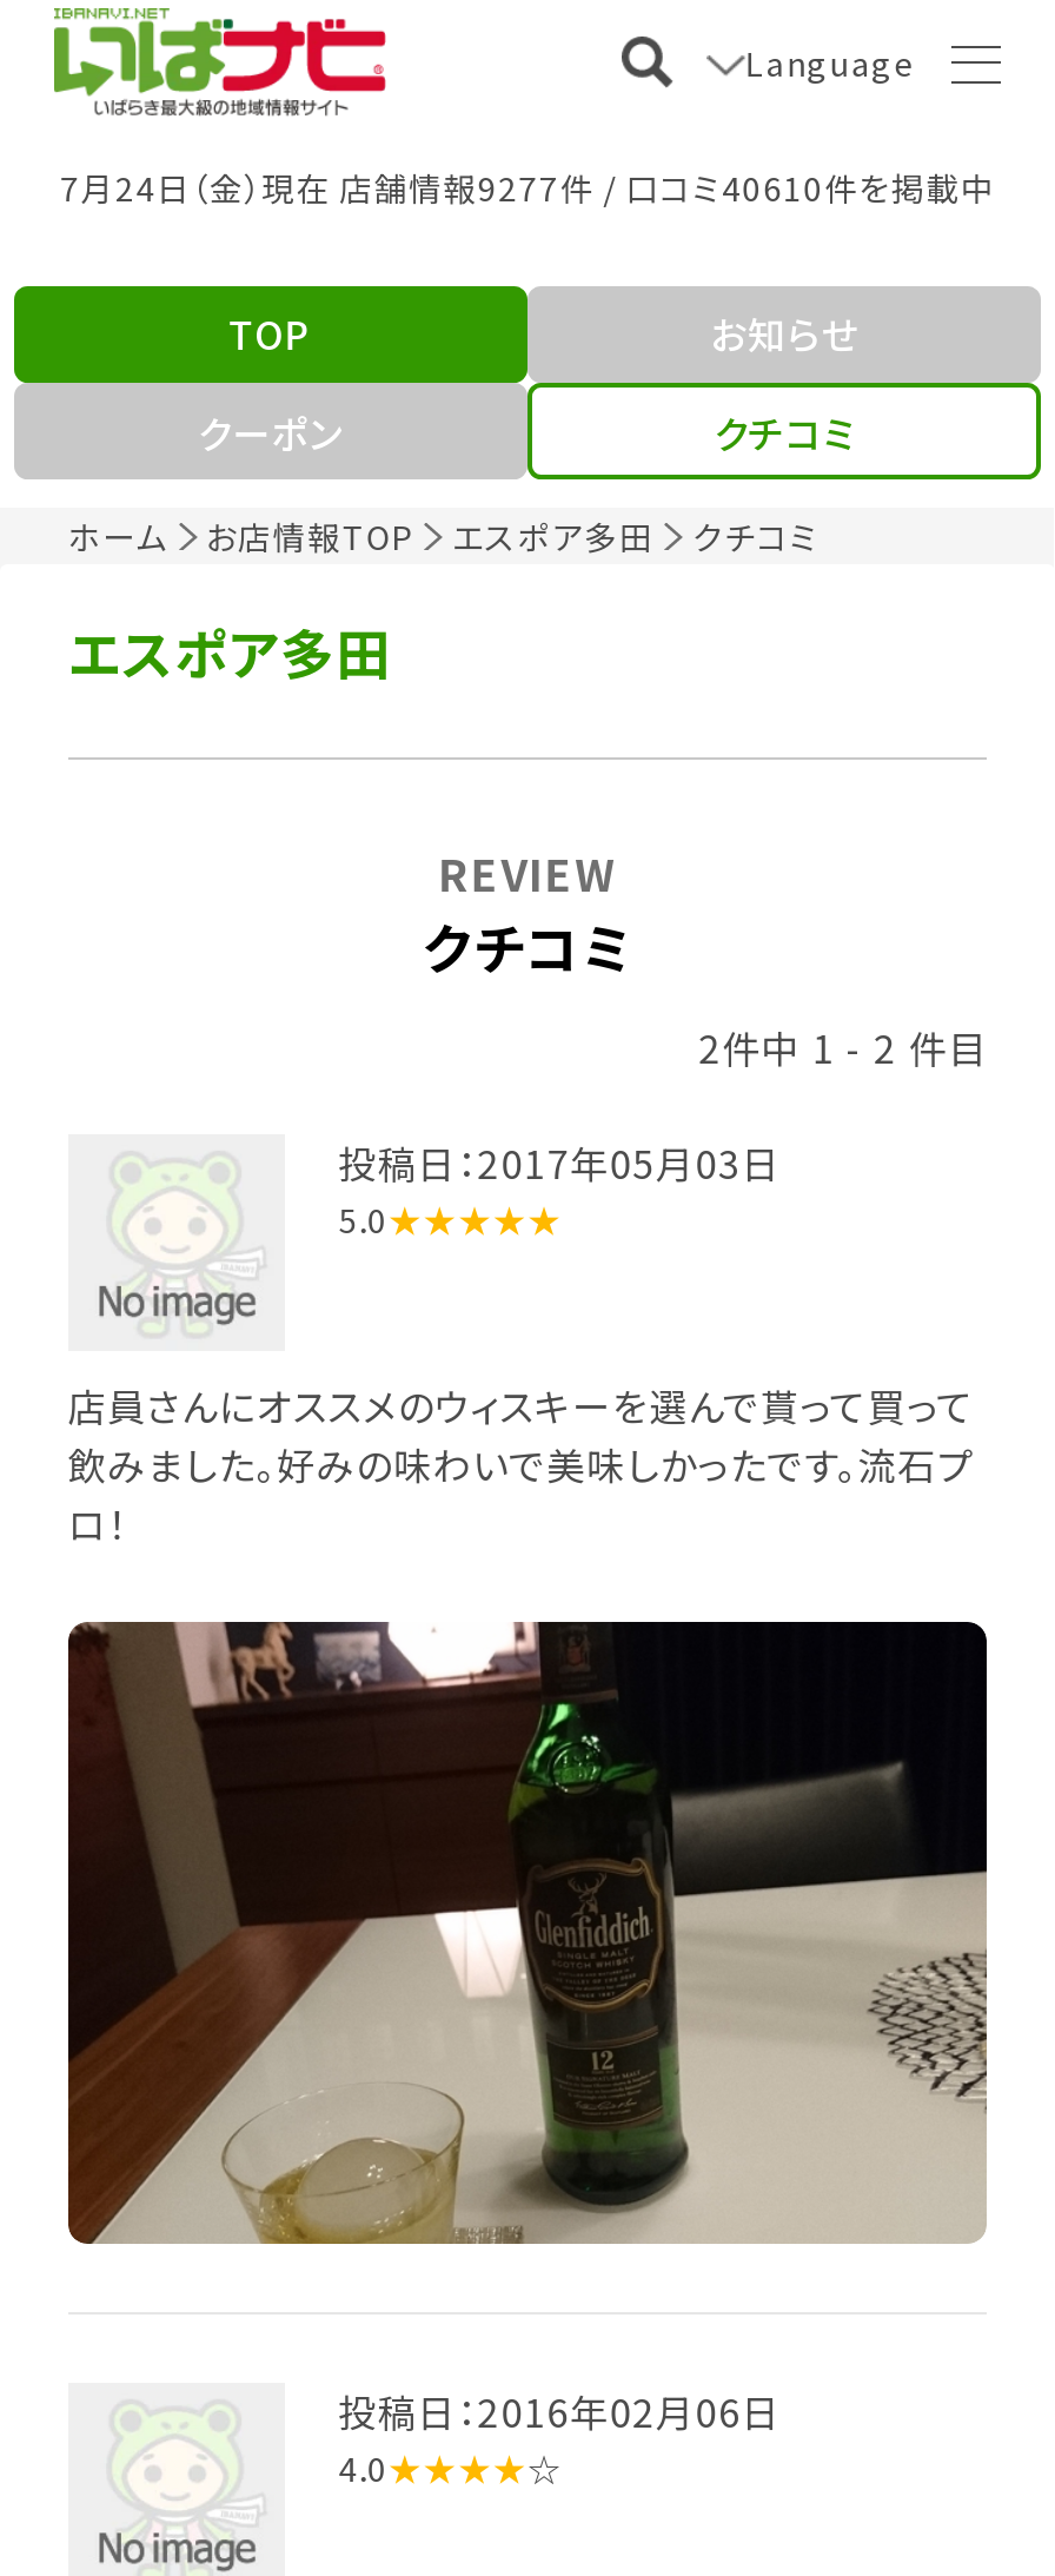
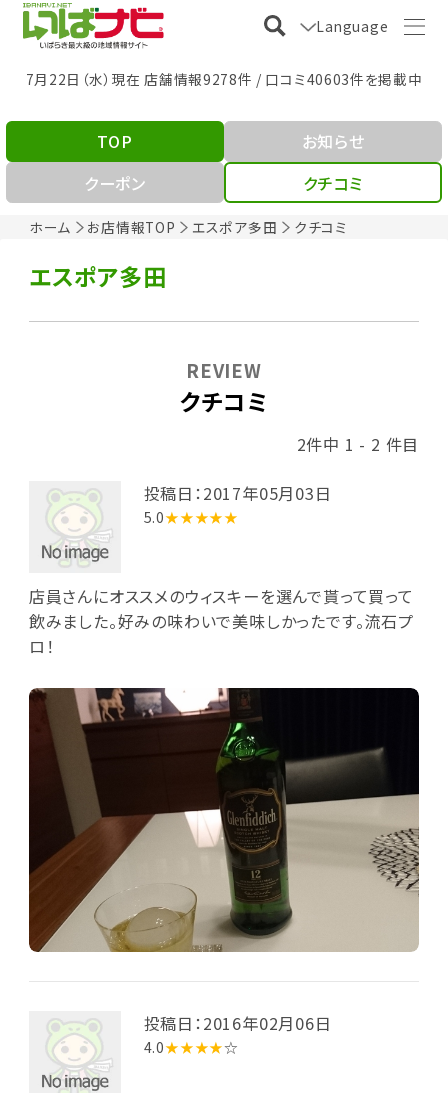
[60,163,995,210] 7月24日（金）現在 店舗情報9277件 / 口コミ40610件を掲載中 -> [26,69,422,89] 7月22日（水）現在 店舗情報9278件 / 口コミ40603件を掲載中

